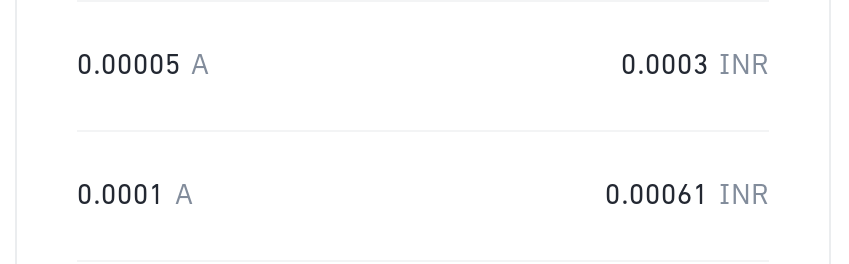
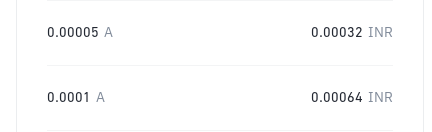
[621,52,769,80] 0.0003 INR -> [311,26,393,40] 0.00032 INR
[605,182,769,210] 0.00061 INR -> [311,91,393,105] 0.00064 INR

